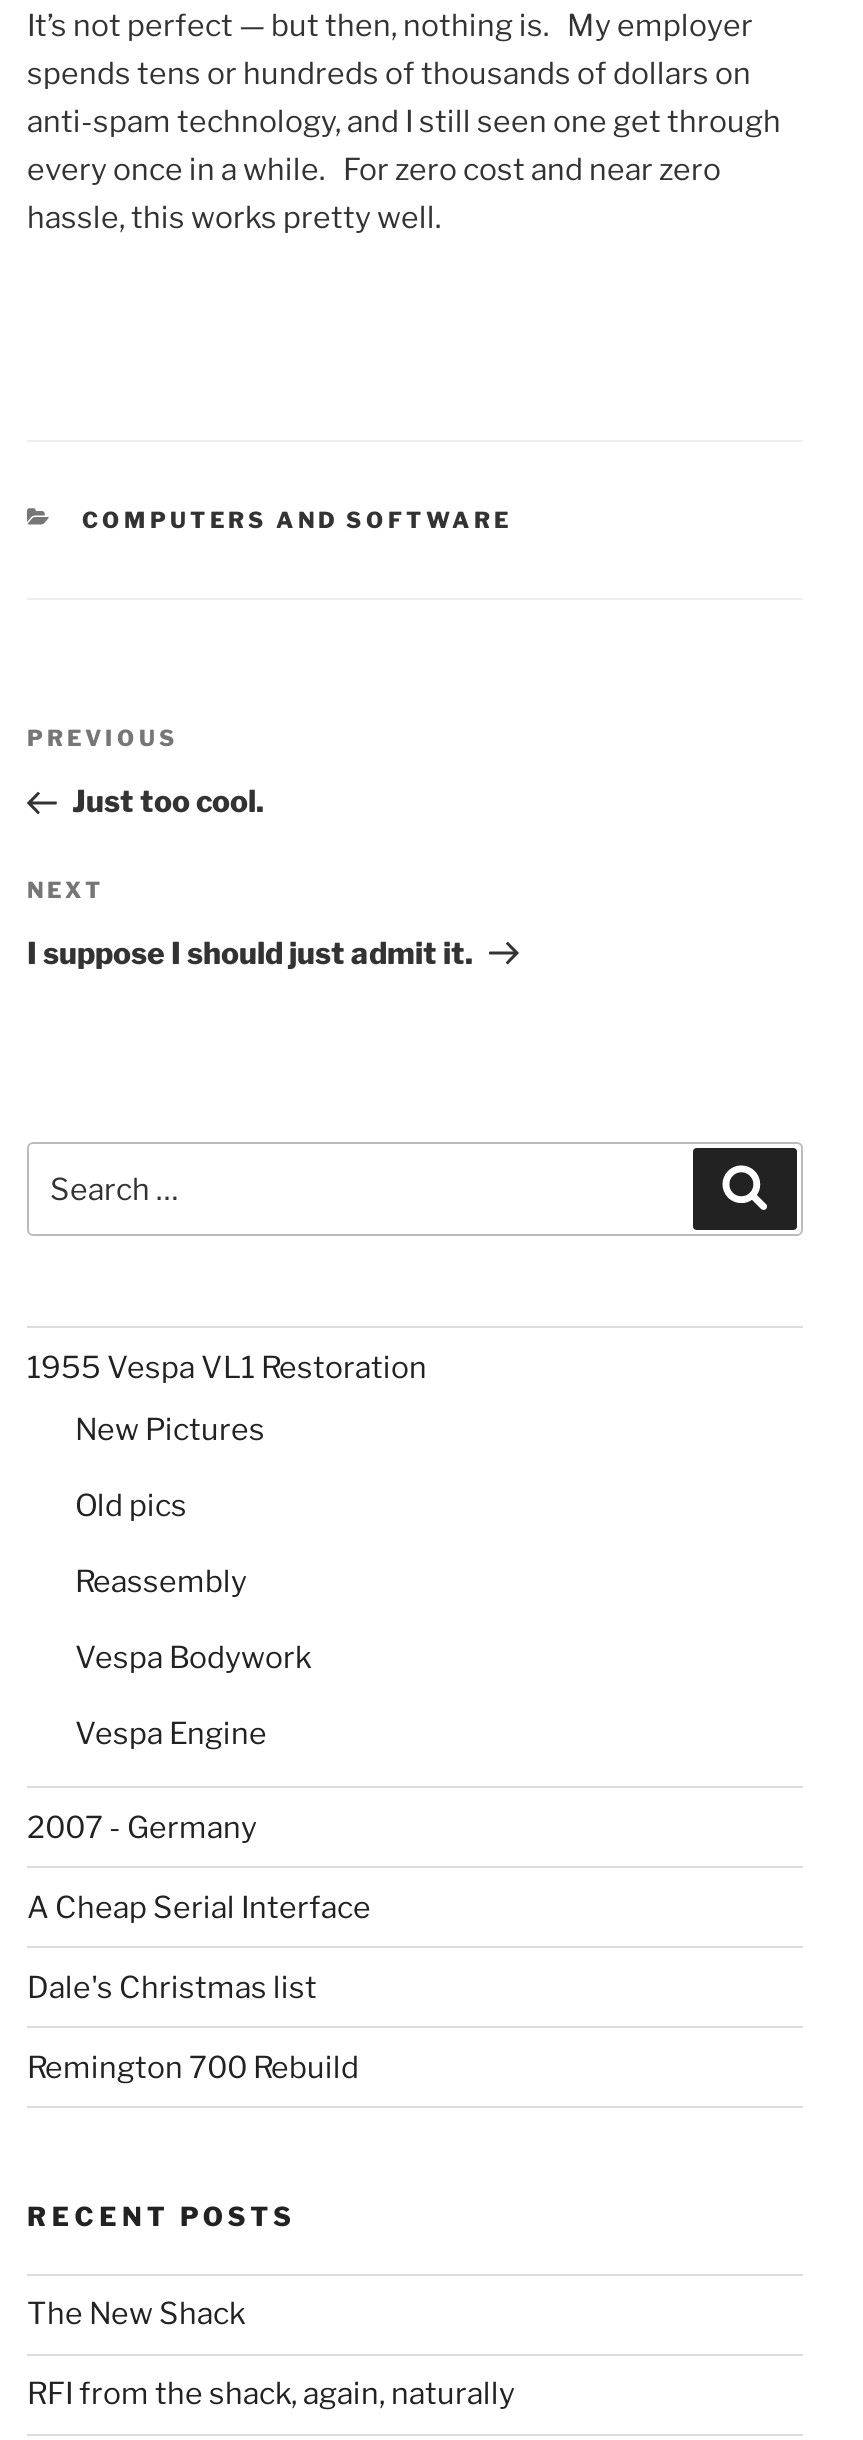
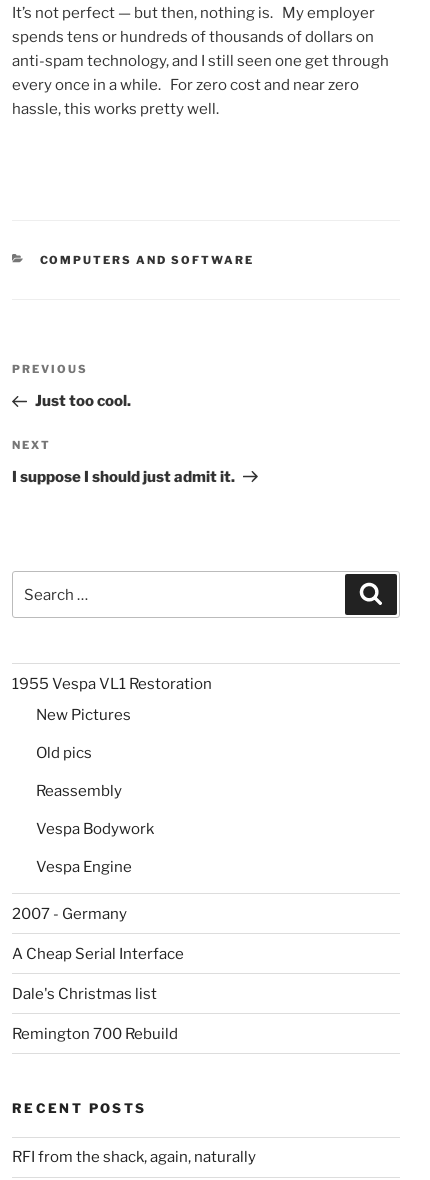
[27,2296,245,2332] The New Shack -> none

